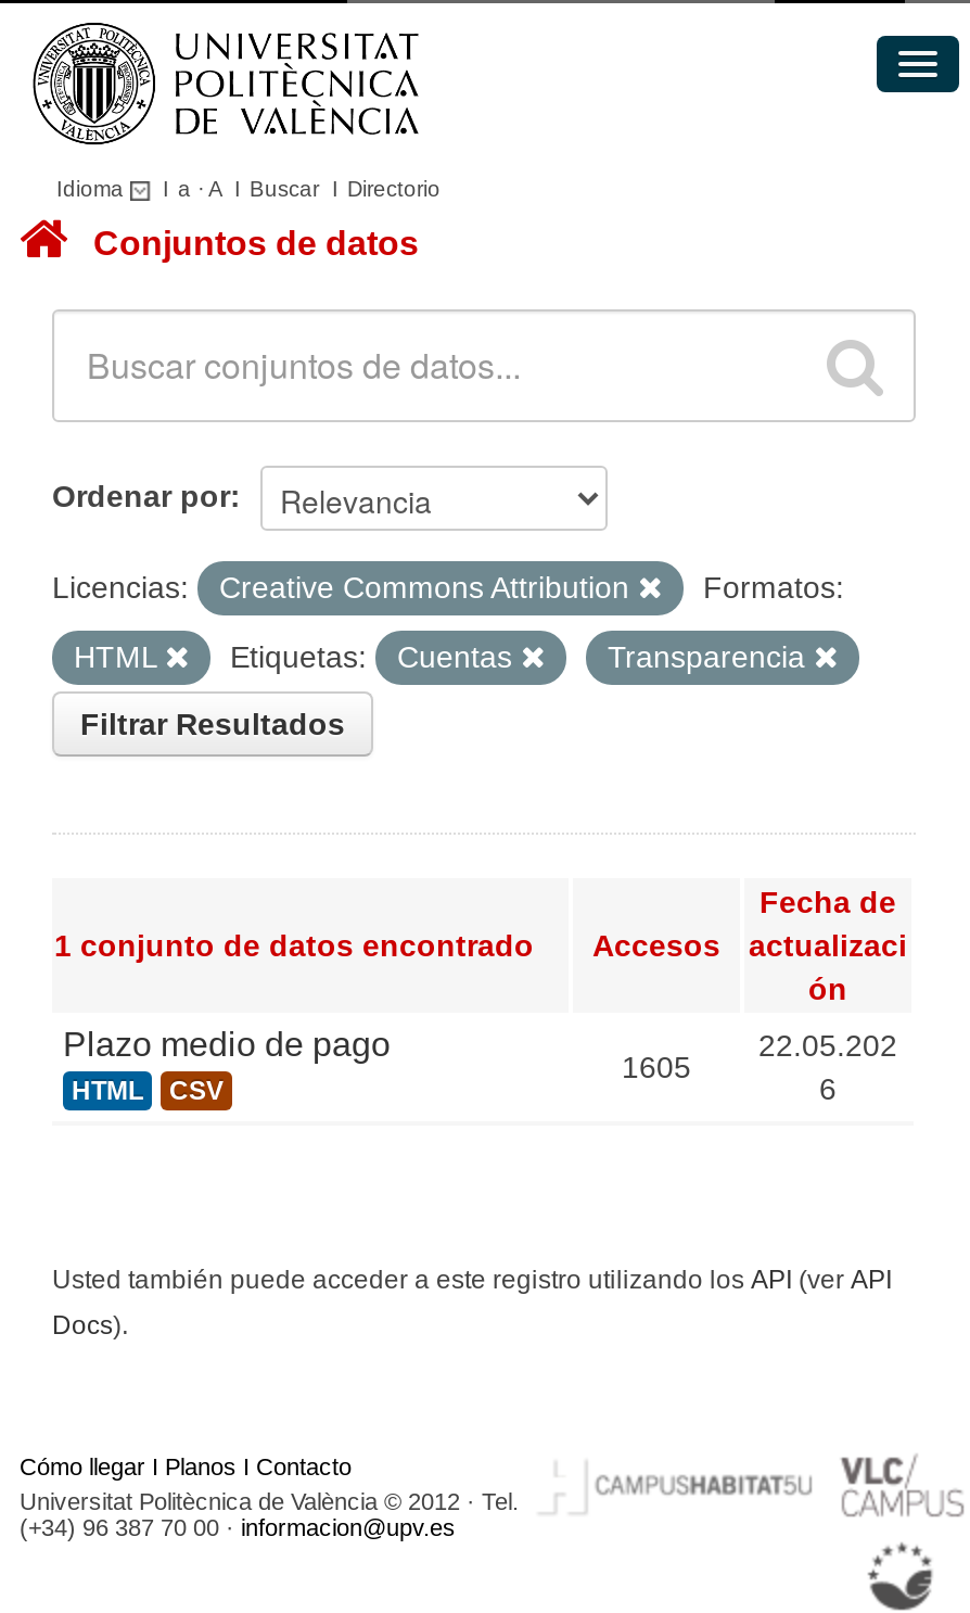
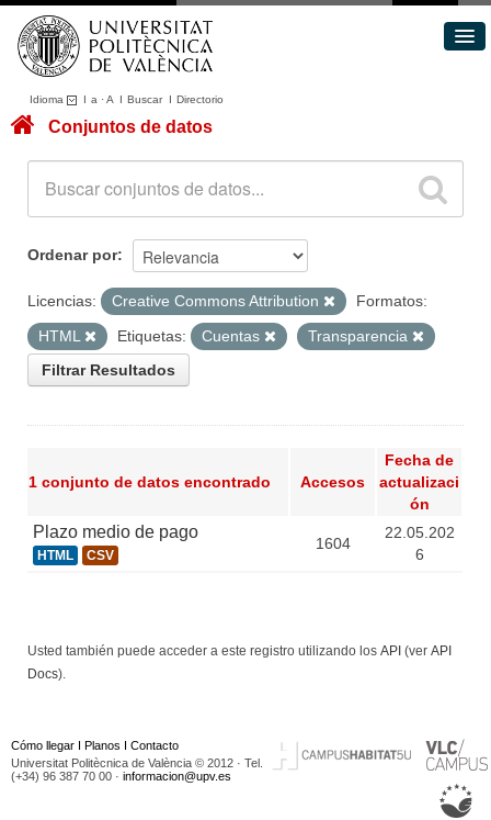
[622,1050,691,1085] 1605 -> [315,535,350,552] 1604

